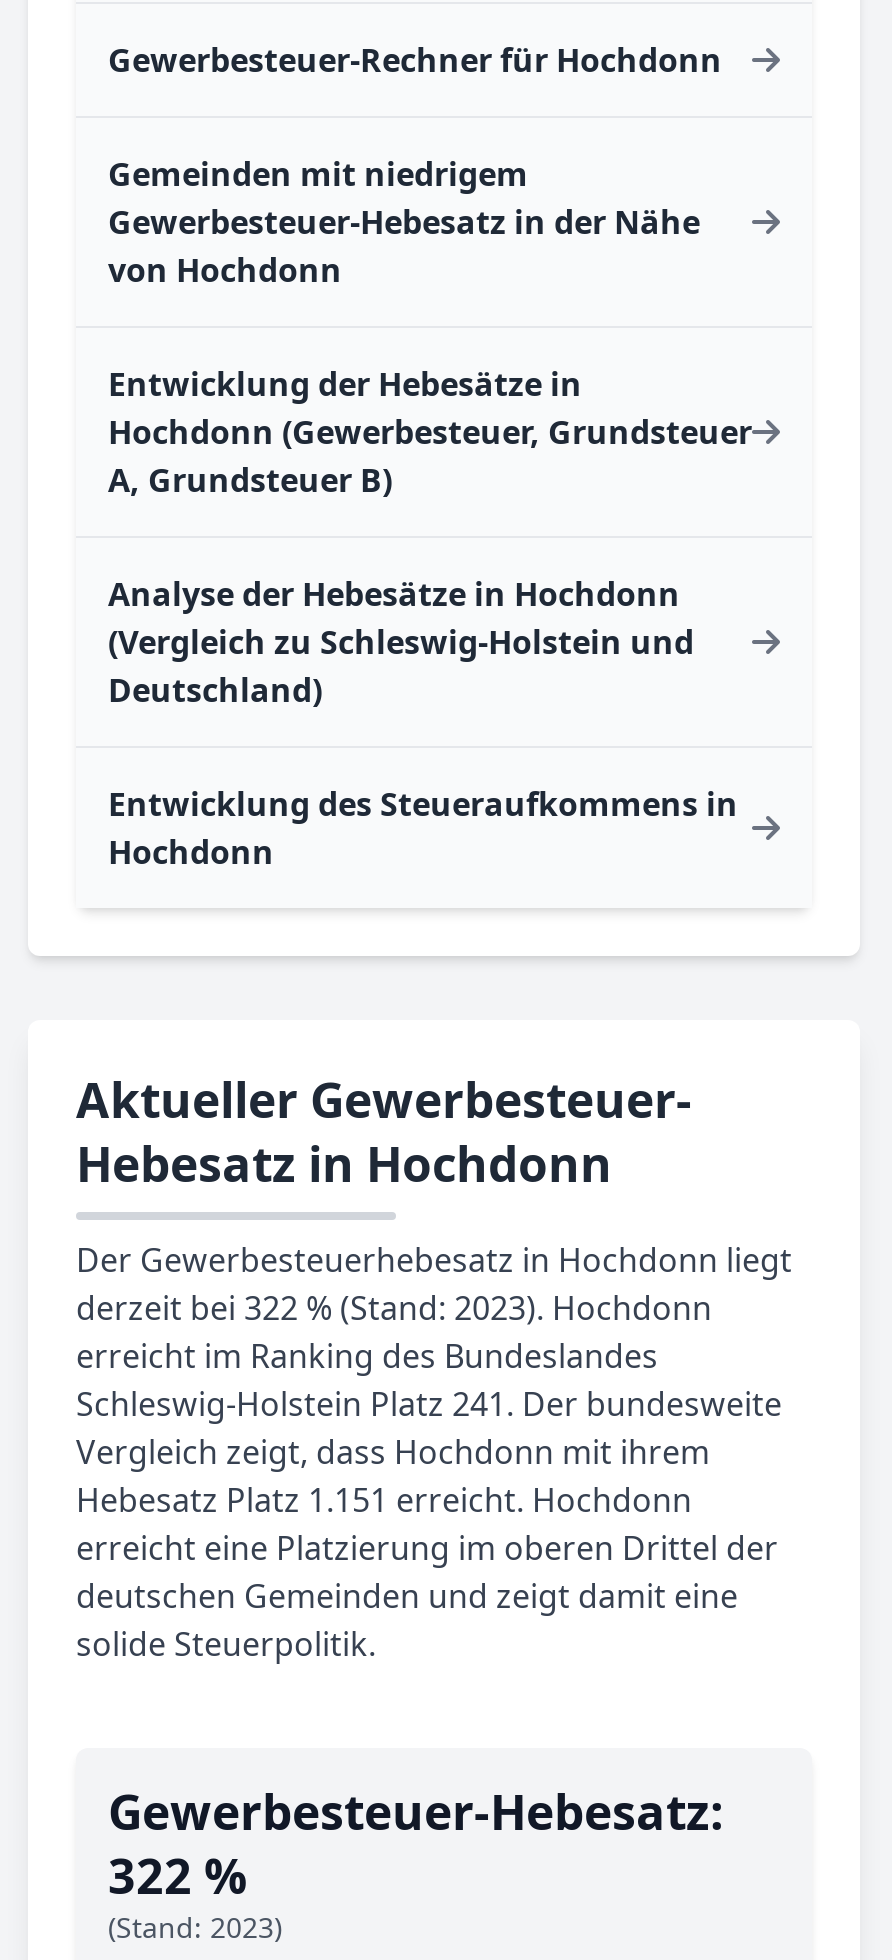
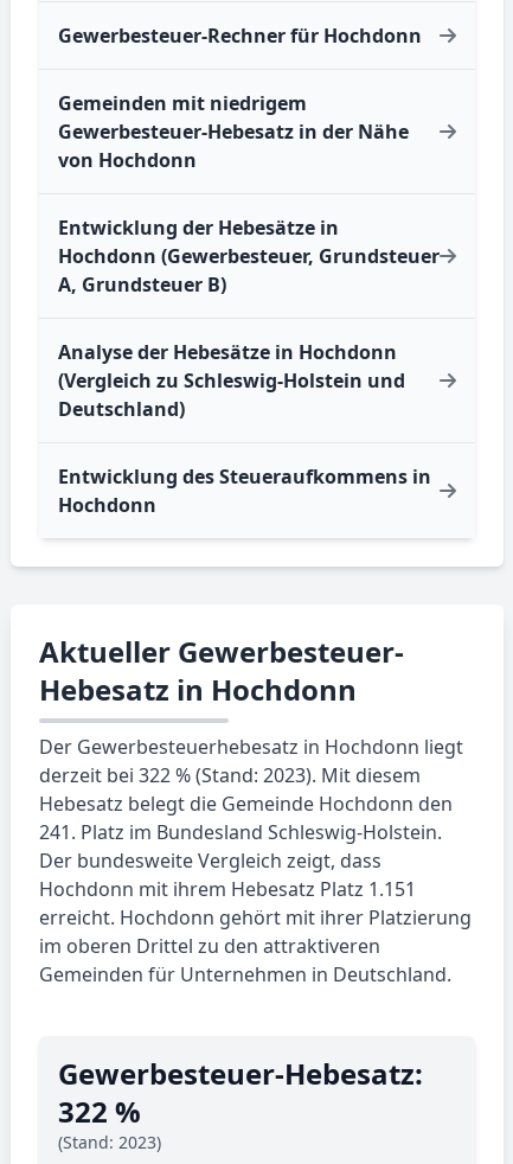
[76,1286,782,1666] derzeit bei 322 % (Stand: 2023). Hochdonn | erreicht im Ranking des Bundeslandes | Schleswig-Holstein Platz 241. Der bundesweite | Vergleich zeigt, dass Hochdonn mit ihrem | Hebesatz Platz 1.151 erreicht. Hochdonn | erreicht eine Platzierung im oberen Drittel der | deutschen Gemeinden und zeigt damit eine | solide Steuerpolitik. -> [39,762,472,987] derzeit bei 322 % (Stand: 2023). Mit diesem | Hebesatz belegt die Gemeinde Hochdonn den | 241. Platz im Bundesland Schleswig-Holstein. | Der bundesweite Vergleich zeigt, dass | Hochdonn mit ihrem Hebesatz Platz 1.151 | erreicht. Hochdonn gehört mit ihrer Platzierung | im oberen Drittel zu den attraktiveren | Gemeinden für Unternehmen in Deutschland.

